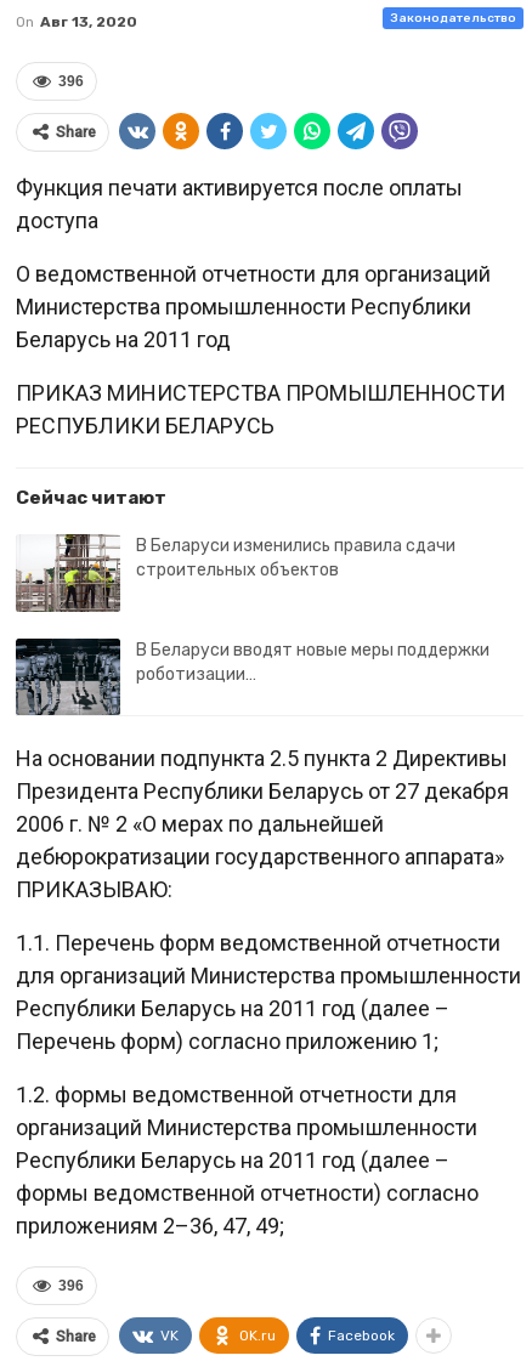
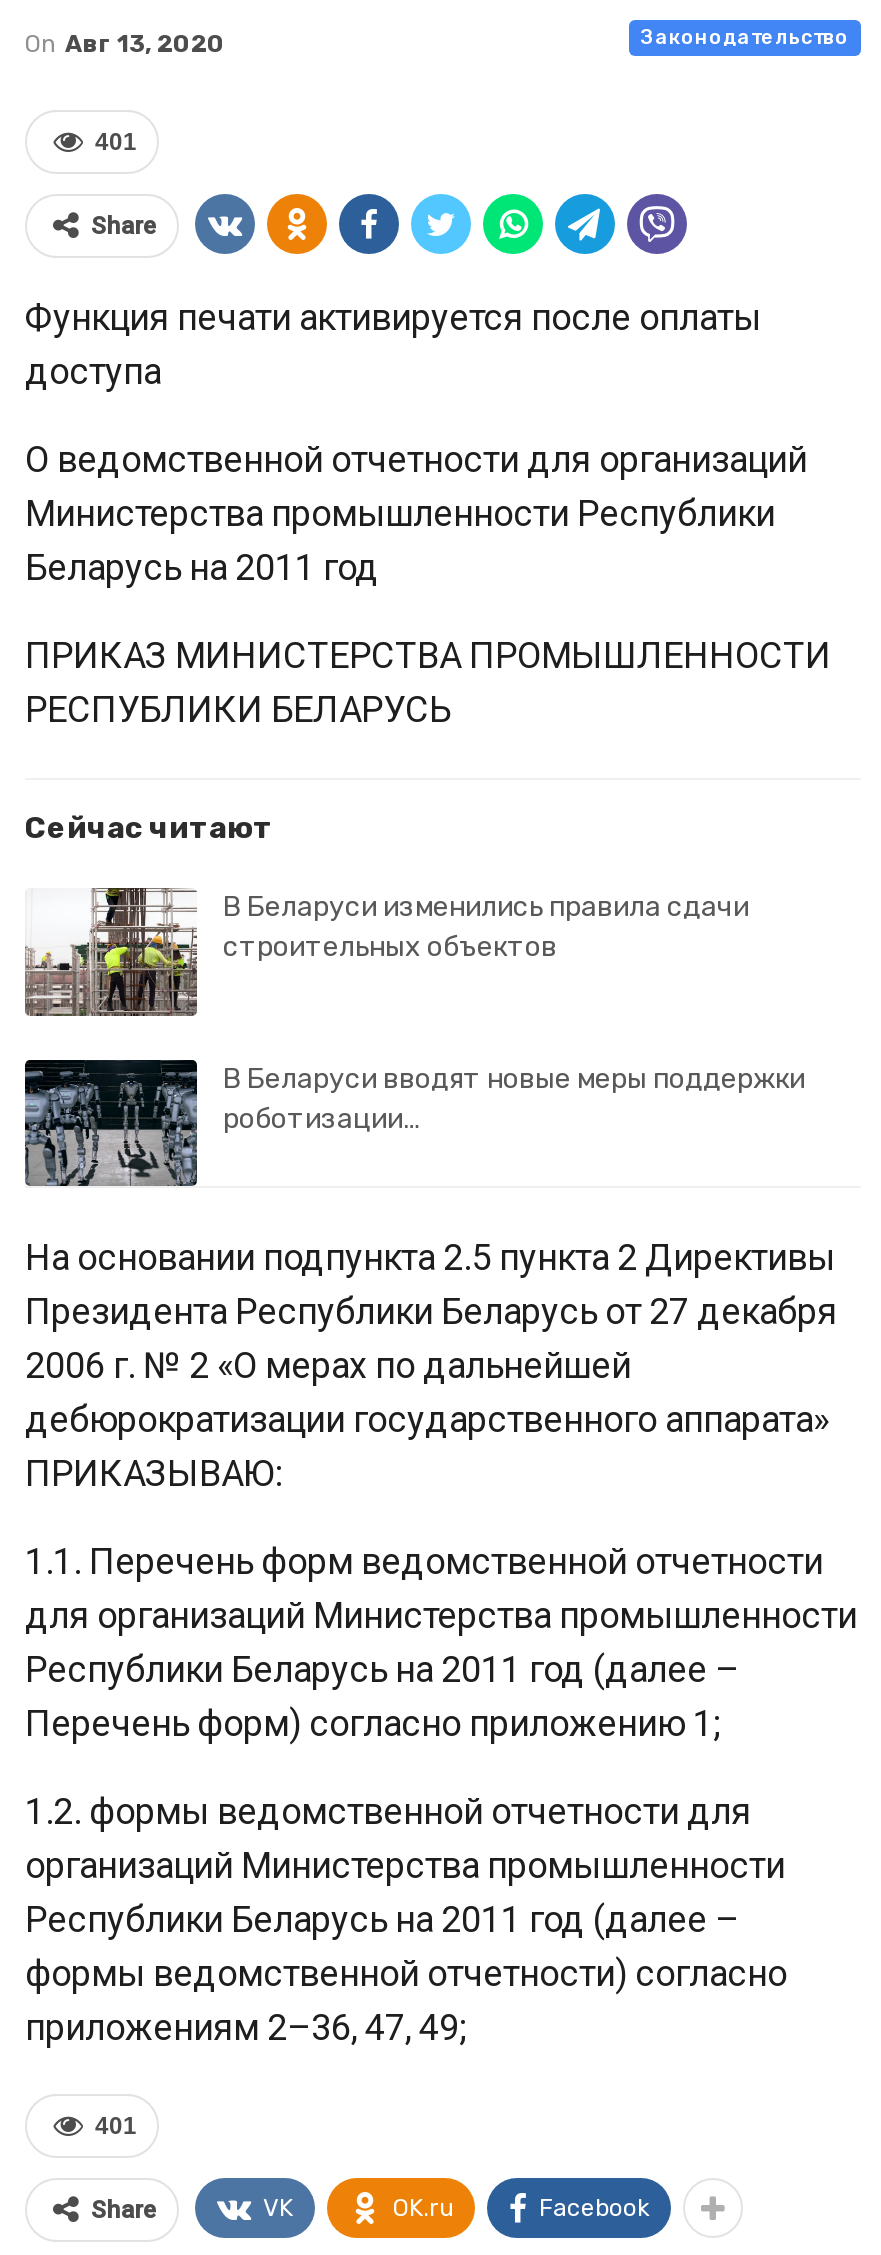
[58,73,84,90] 396 -> [95,128,137,156] 401
[58,1277,84,1294] 396 -> [95,2112,137,2140] 401

